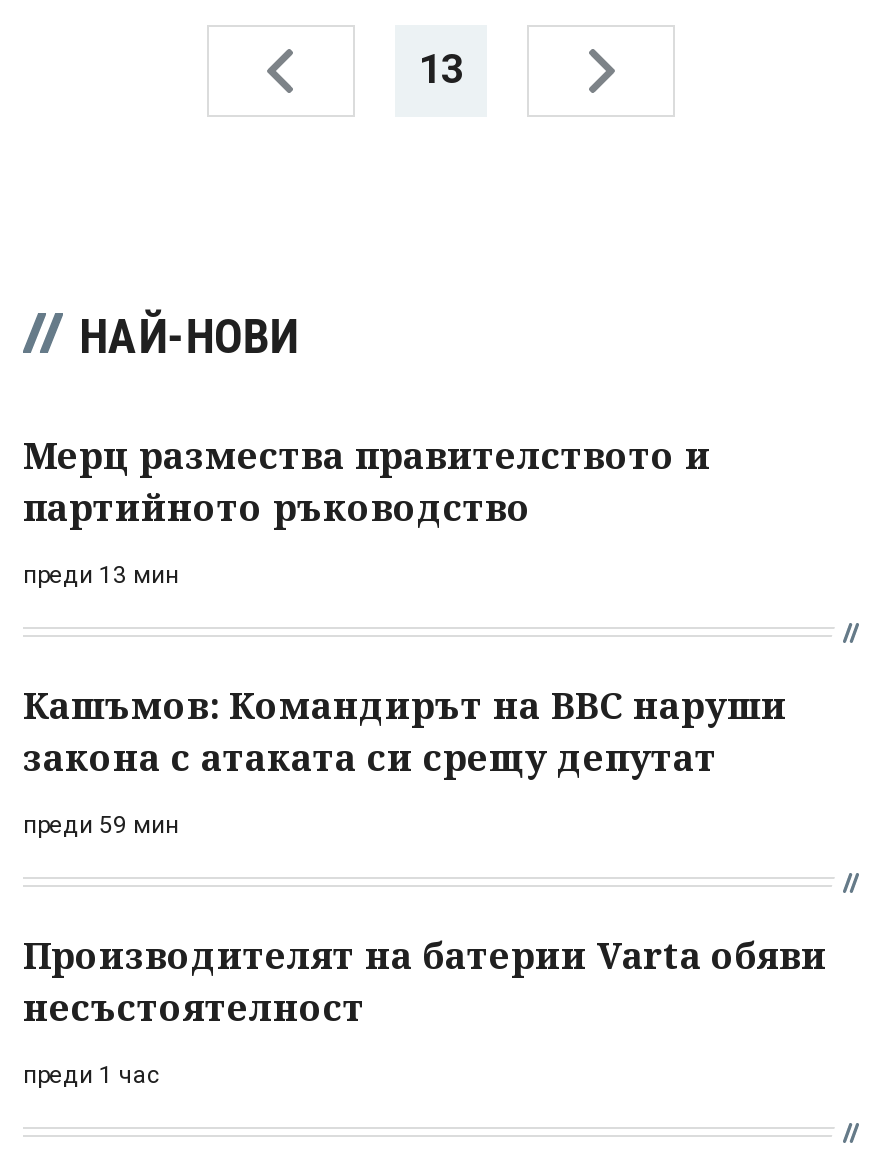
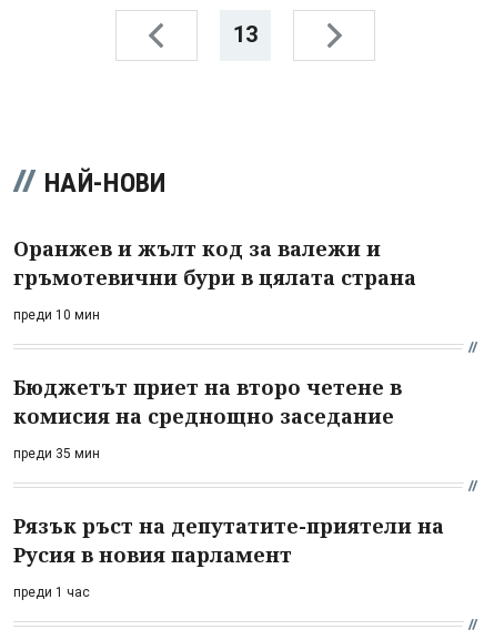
[23,431,711,531] Мерц размества правителството и | партийното ръководство -> [13,235,416,291] Оранжев и жълт код за валежи и | гръмотевични бури в цялата страна
[23,561,179,589] преди 13 мин -> [13,307,100,323] преди 10 мин
[23,681,787,781] Кашъмов: Командирът на ВВС наруши | закона с атаката си срещу депутат -> [13,374,402,429] Бюджетът приет на второ четене в | комисия на среднощно заседание
[23,811,179,839] преди 59 мин -> [13,446,100,461] преди 35 мин
[23,931,827,1031] Производителят на батерии Varta обяви | несъстоятелност -> [13,512,444,568] Рязък ръст на депутатите-приятели на | Русия в новия парламент

